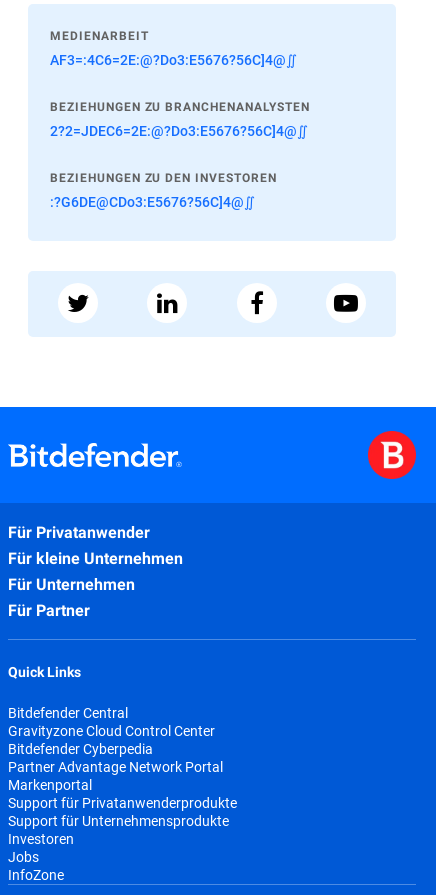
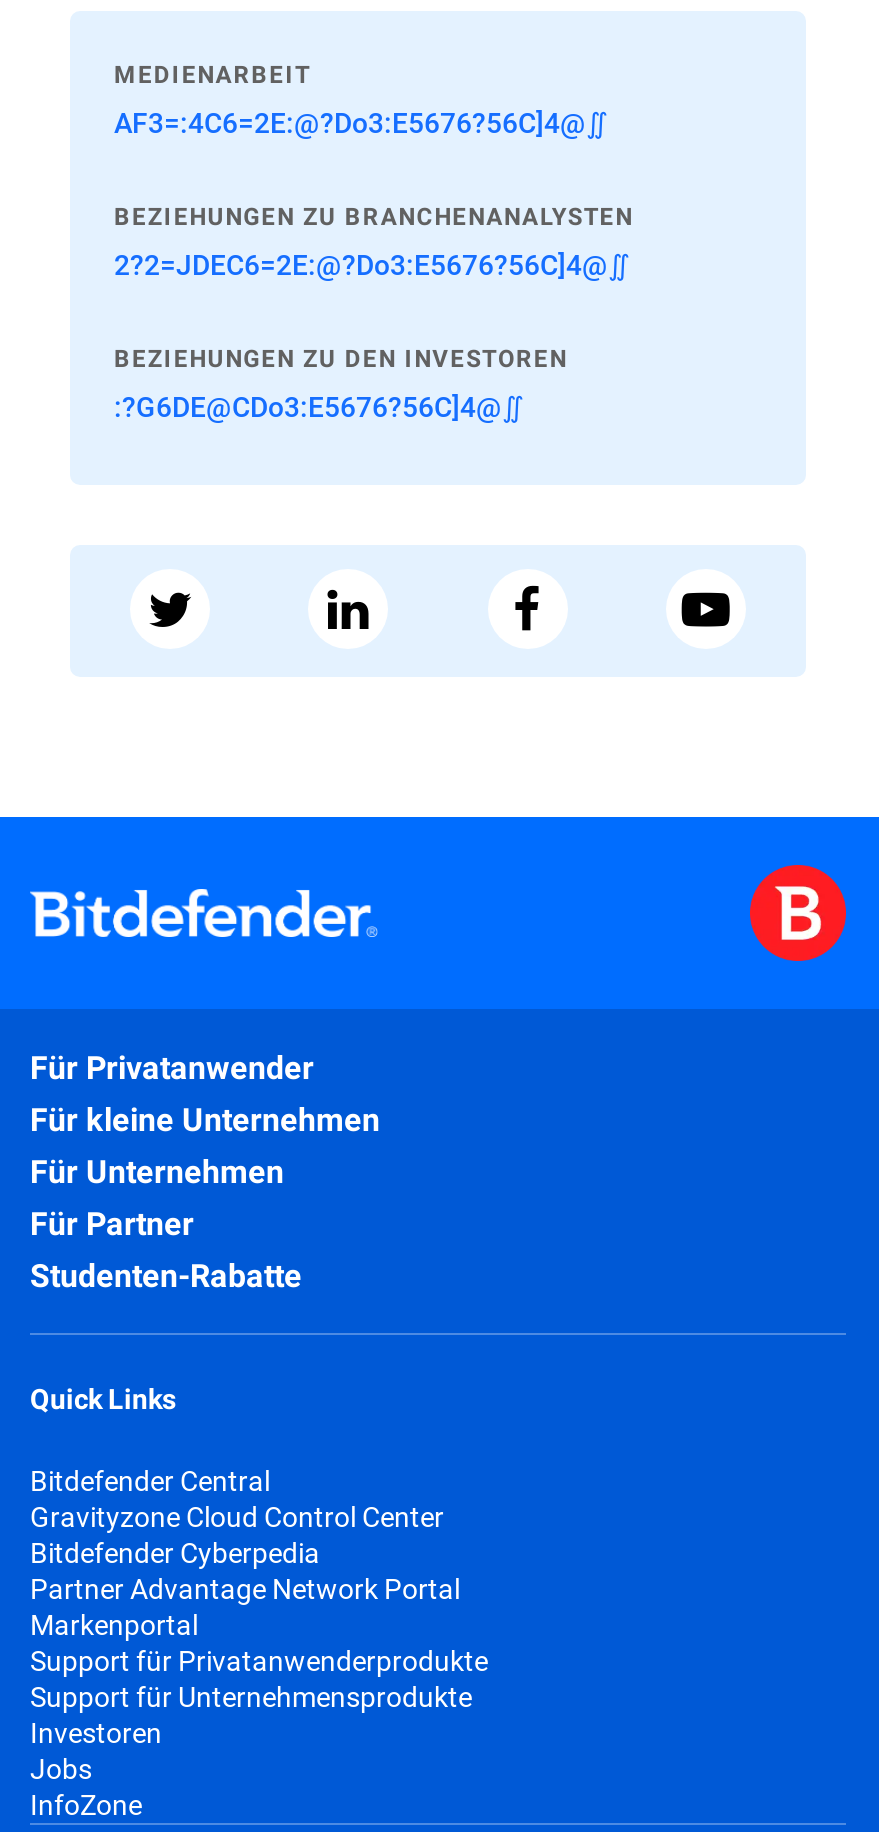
none -> [30,1257,302,1295] Studenten-Rabatte

